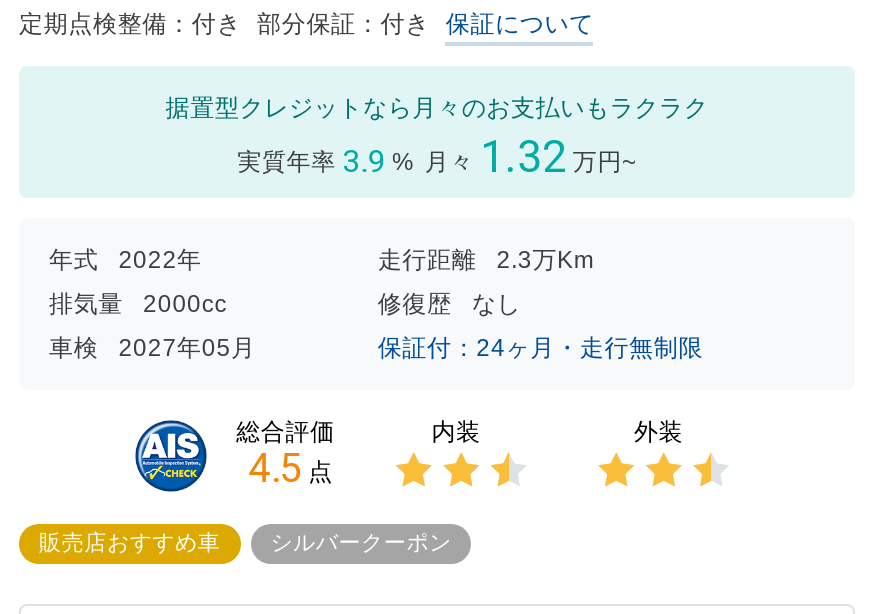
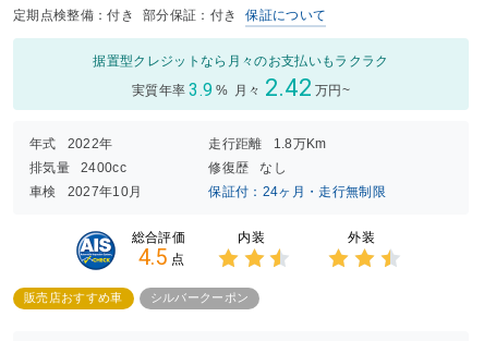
[237,132,637,182] 実質年率 3.9 % 月々 1.32 万円~ -> [132,74,350,101] 実質年率 3.9 % 月々 2.42 万円~
[378,246,594,274] 走行距離 2.3万Km -> [209,136,327,151] 走行距離 1.8万Km
[49,290,227,318] 排気量 2000cc -> [29,160,126,175] 排気量 2400cc
[49,334,256,362] 車検 2027年05月 -> [29,184,142,199] 車検 2027年10月

